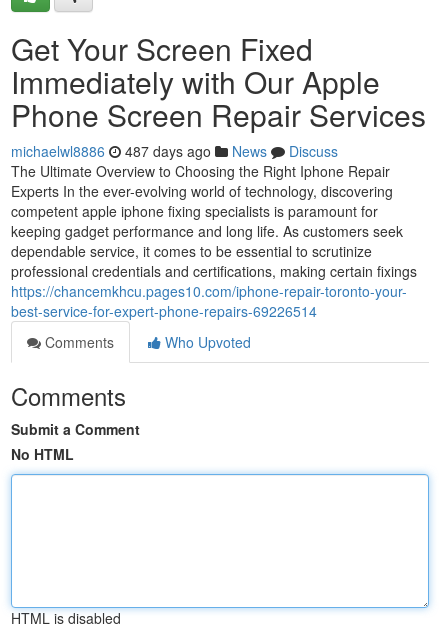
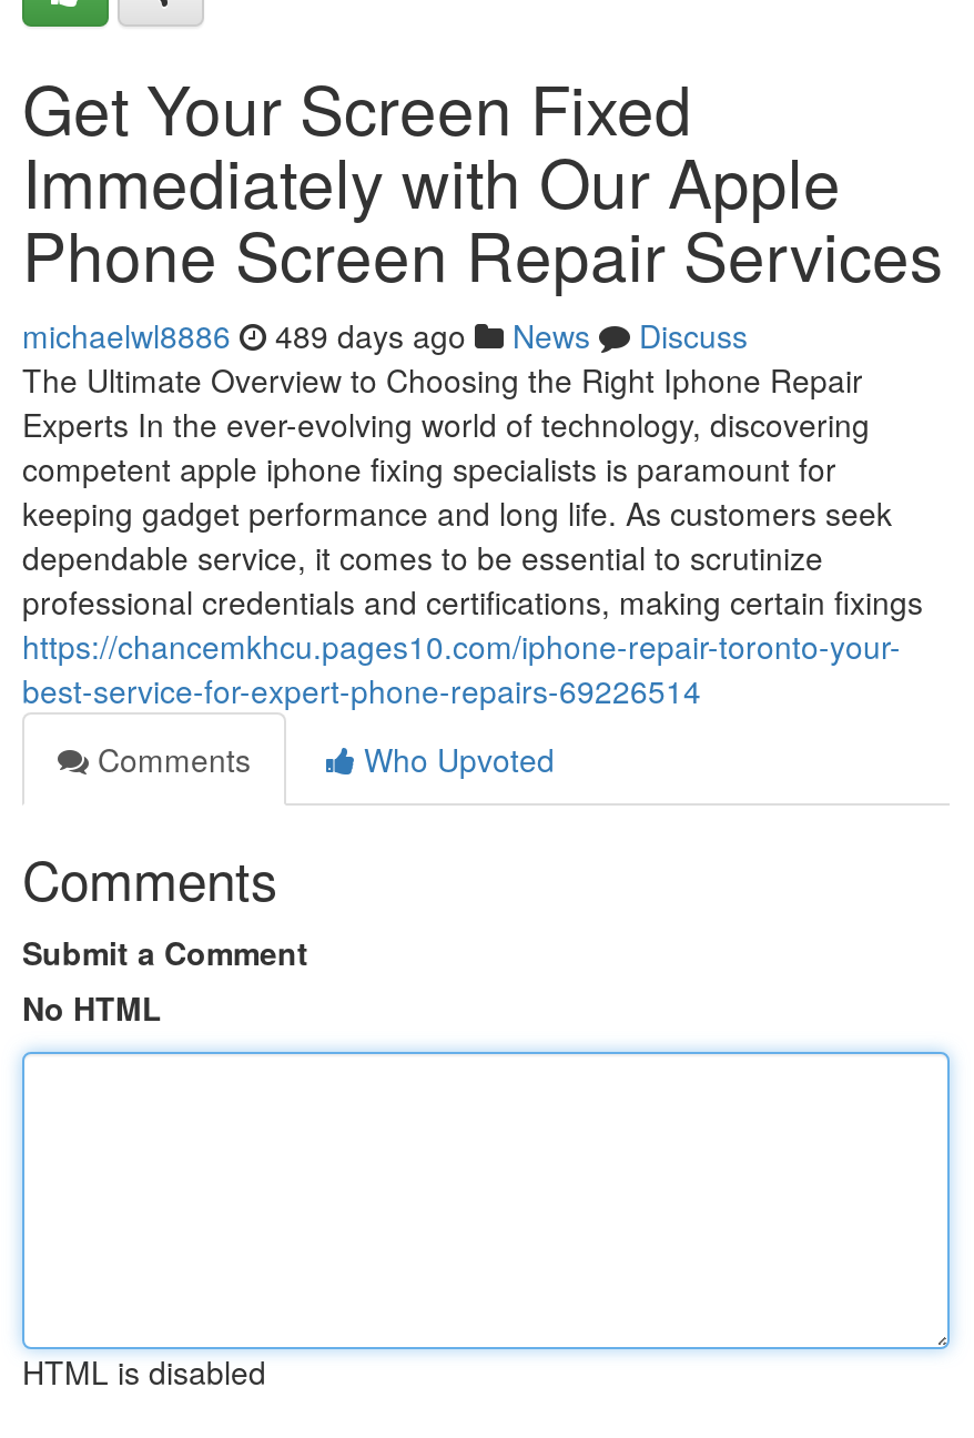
[11,141,338,161] michaelwl8886 487 days ago News Discuss -> [22,313,748,357] michaelwl8886 489 days ago News Discuss

